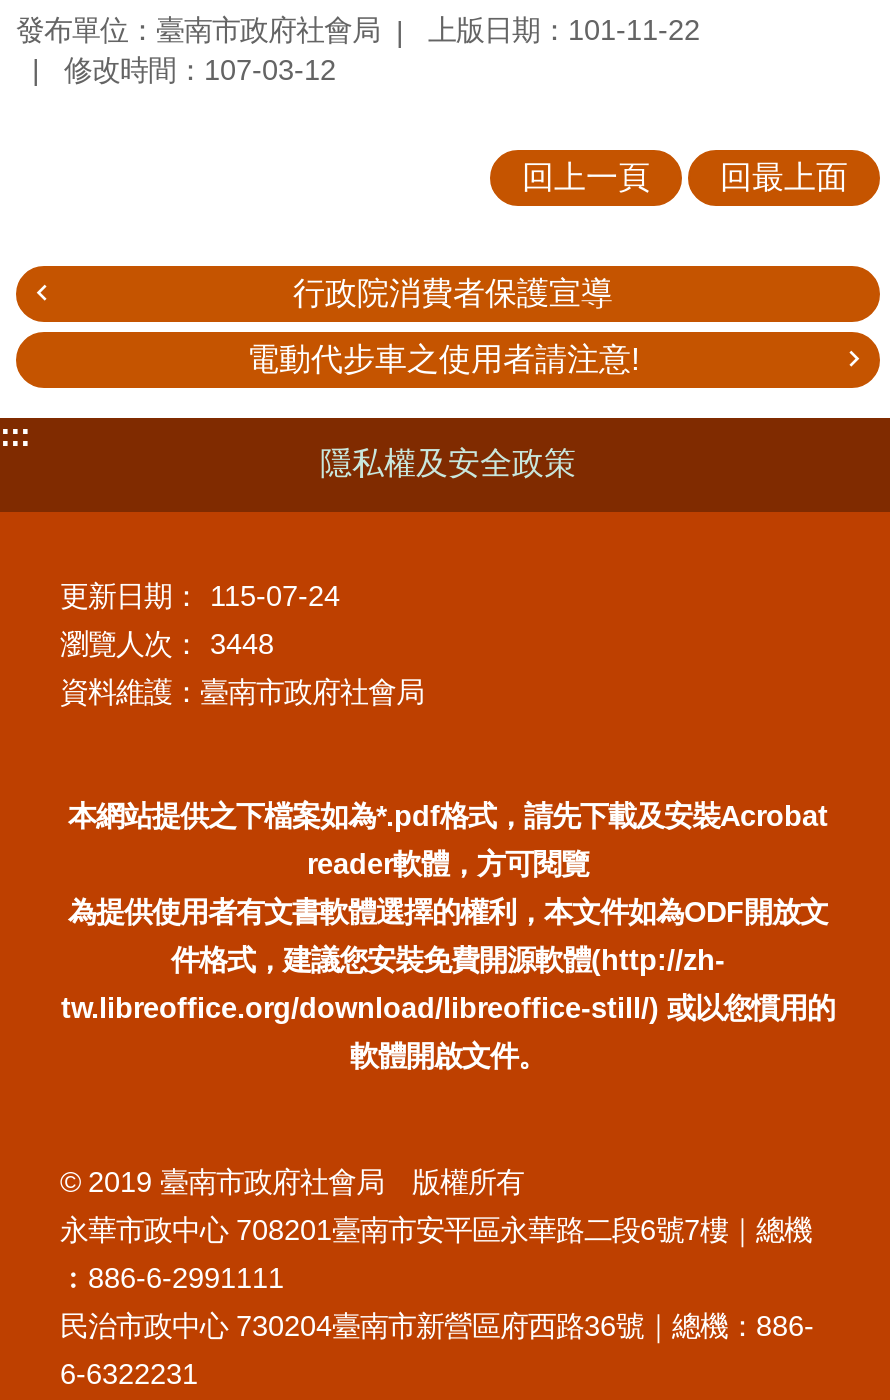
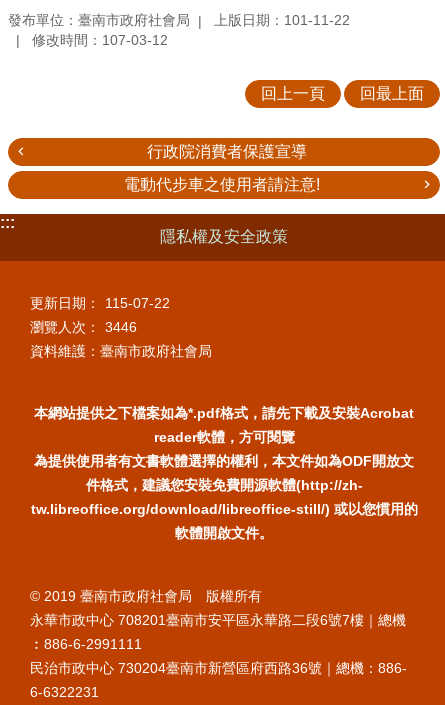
[60,580,340,612] 更新日期： 115-07-24 -> [30,295,170,311] 更新日期： 115-07-22
[60,628,274,660] 瀏覽人次： 3448 -> [30,319,137,335] 瀏覽人次： 3446

